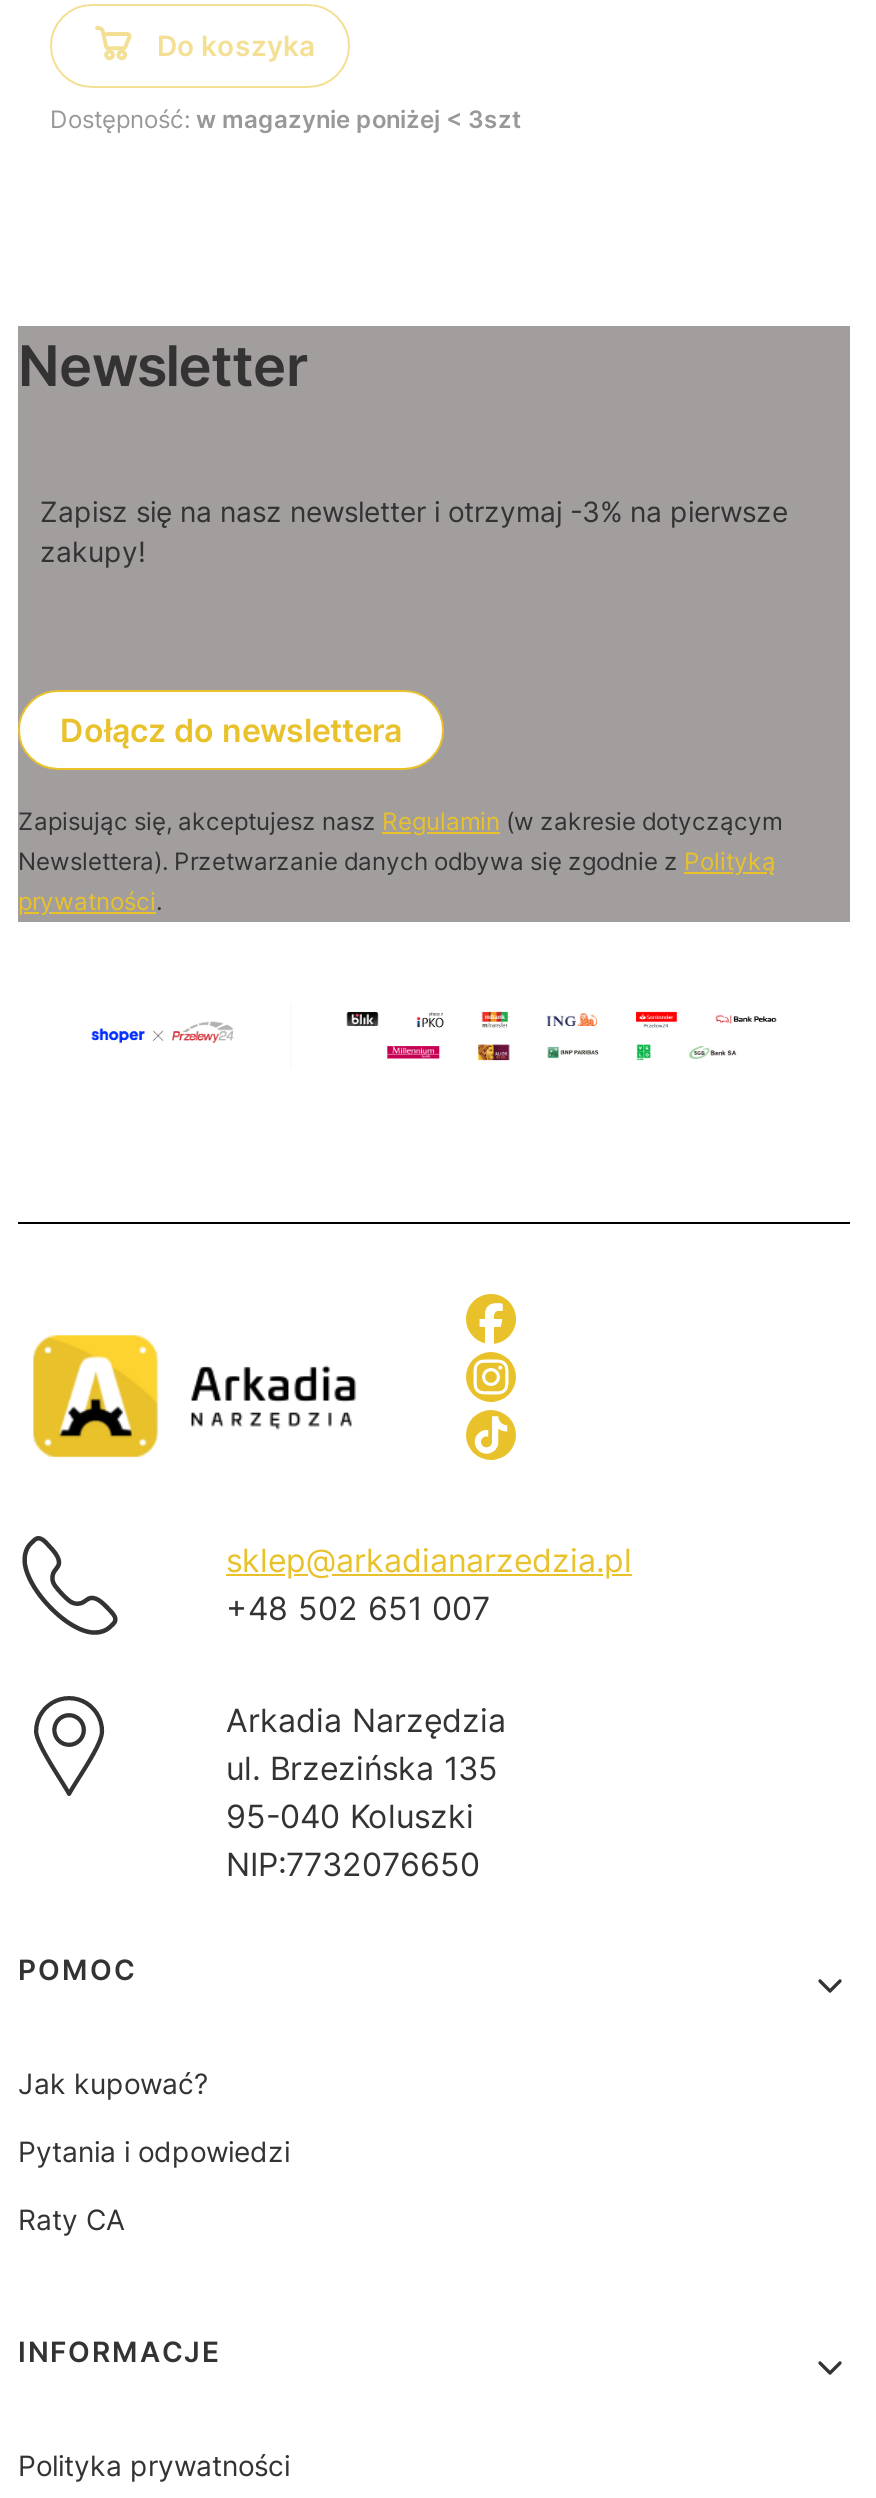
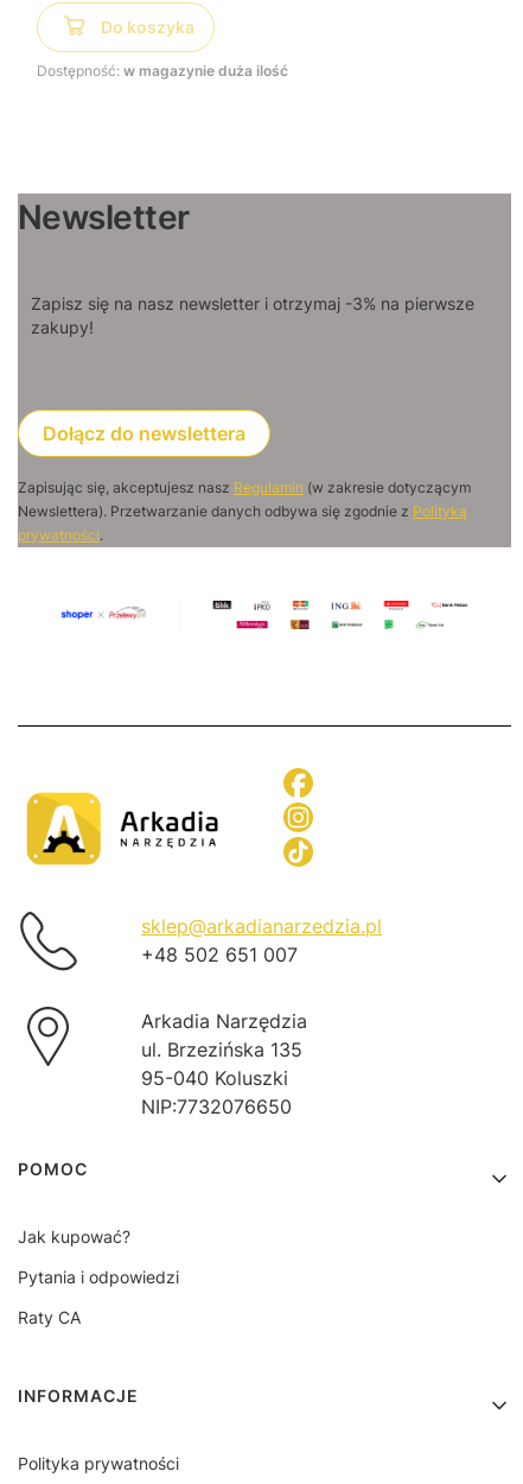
[50,104,522,134] Dostępność: w magazynie poniżej < 3szt -> [37,62,288,80] Dostępność: w magazynie duża ilość

